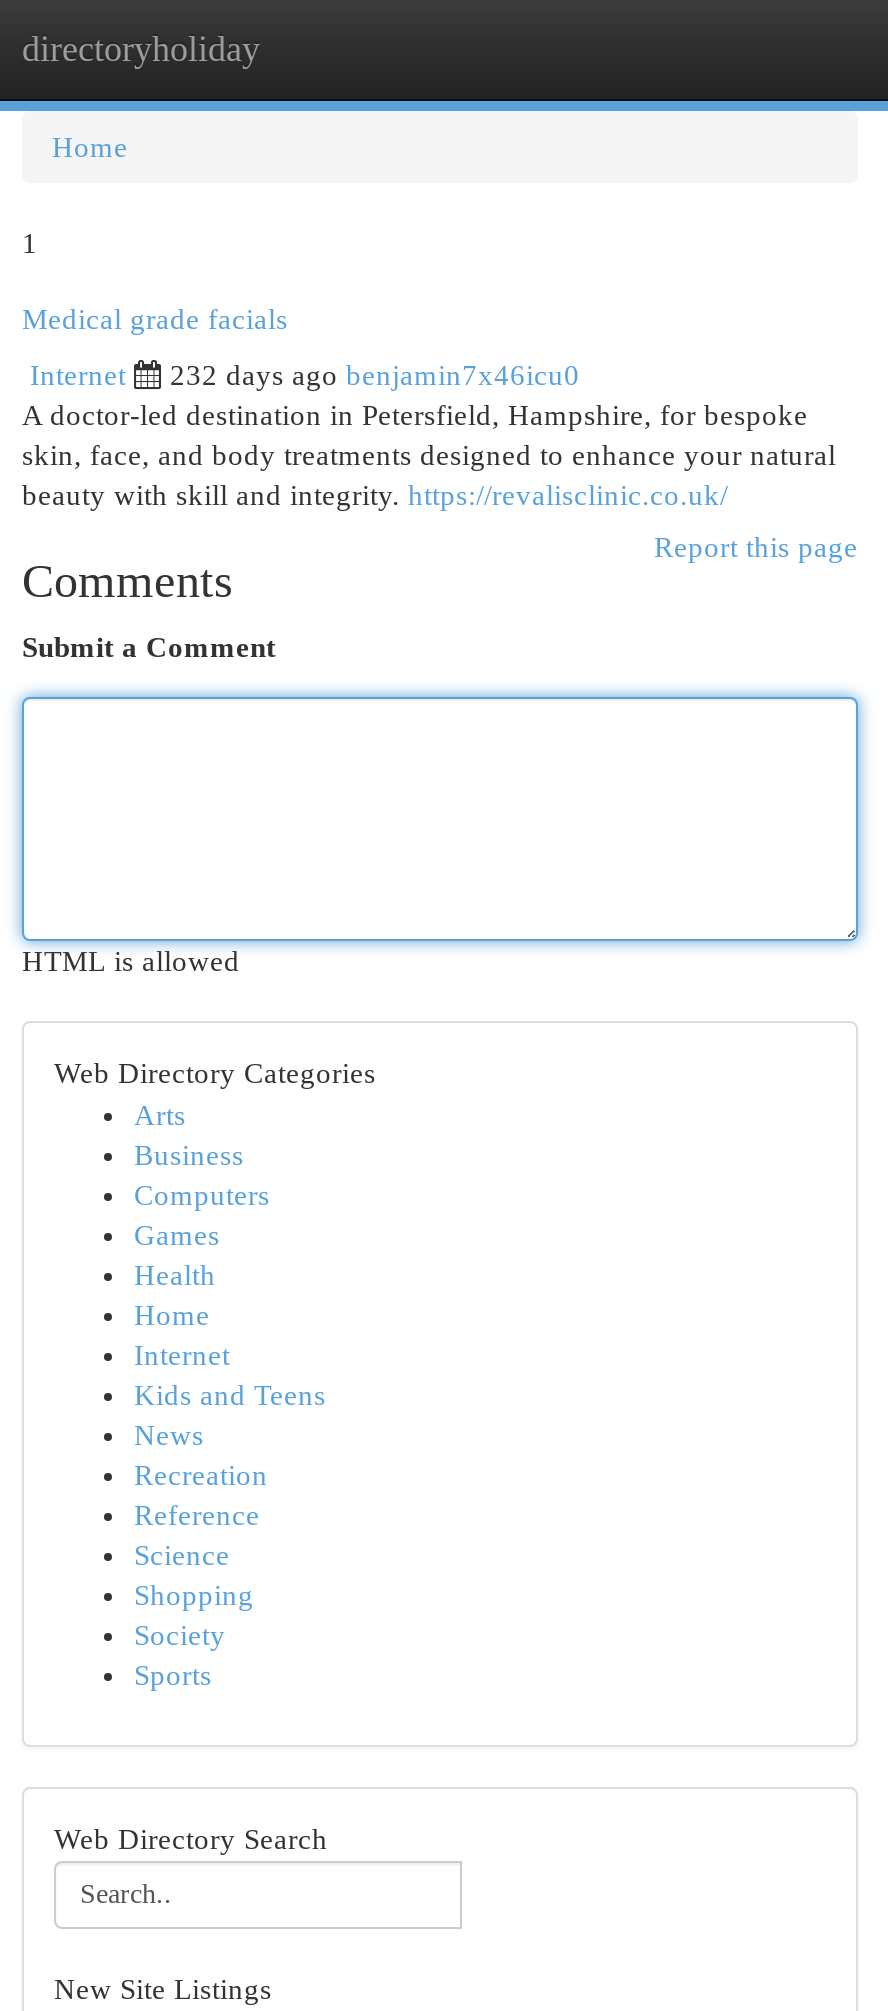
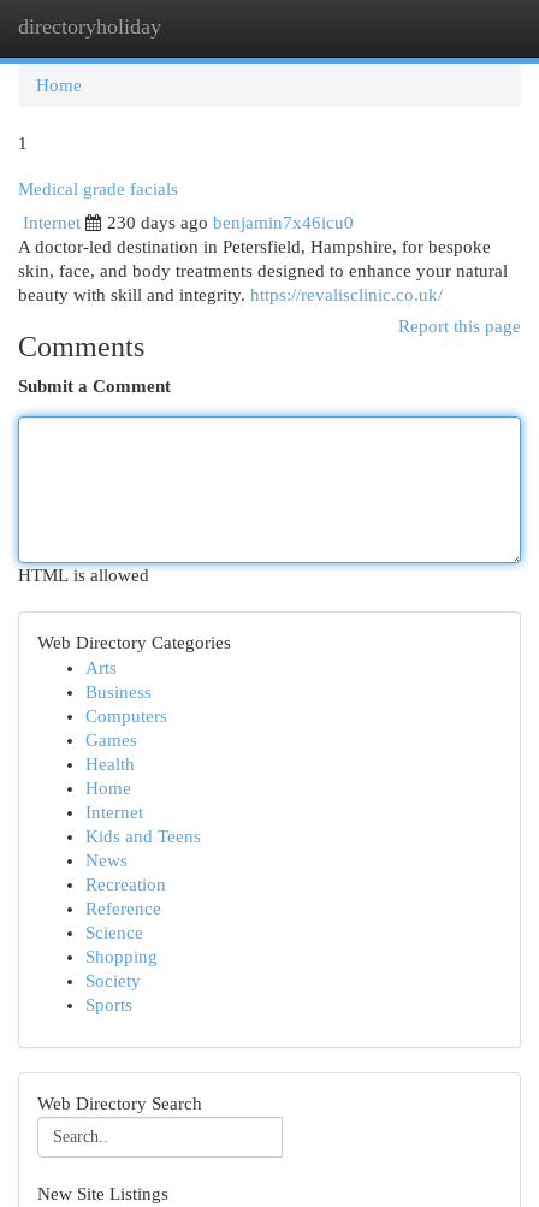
[170,359,580,391] 232 days ago benjamin7x46icu0 -> [107,213,354,232] 230 days ago benjamin7x46icu0

